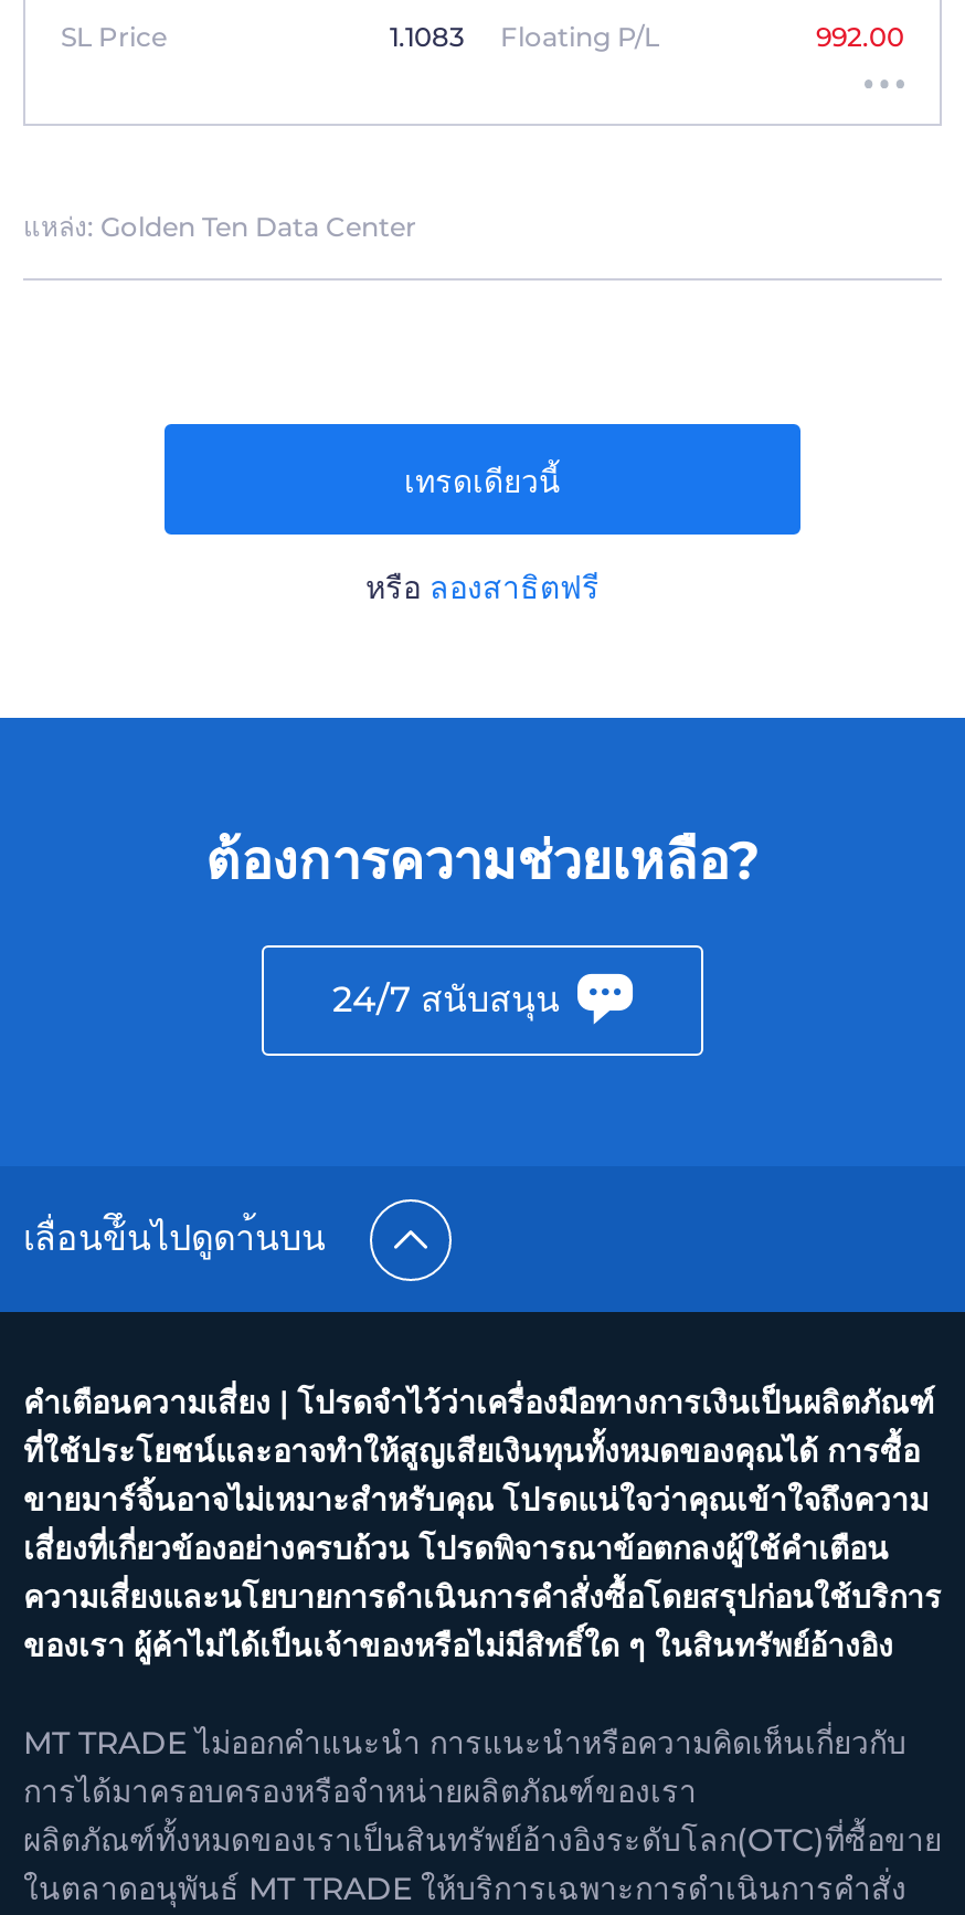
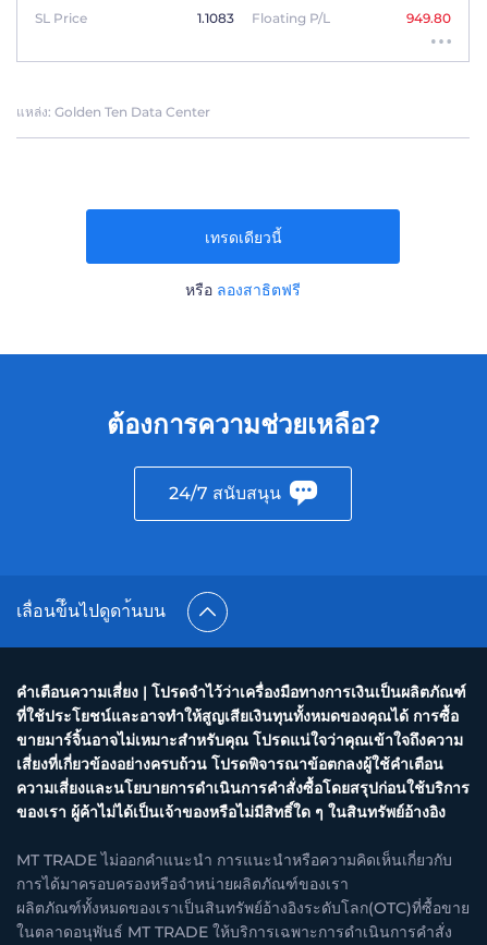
[816,20,904,53] 992.00 -> [406,10,451,26] 949.80

